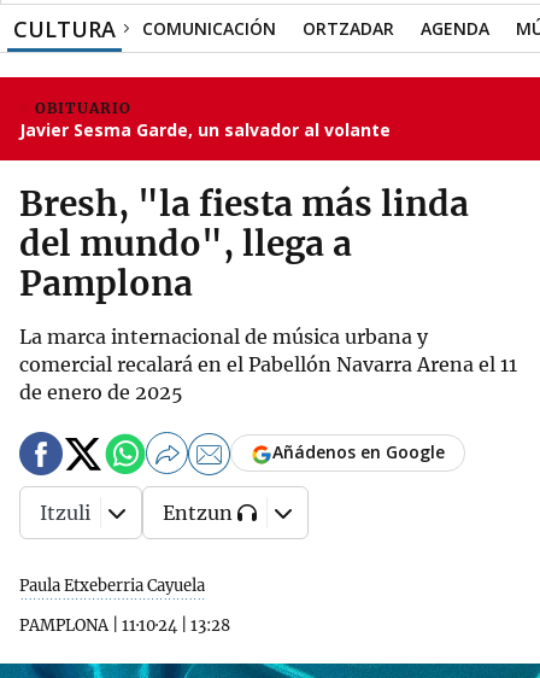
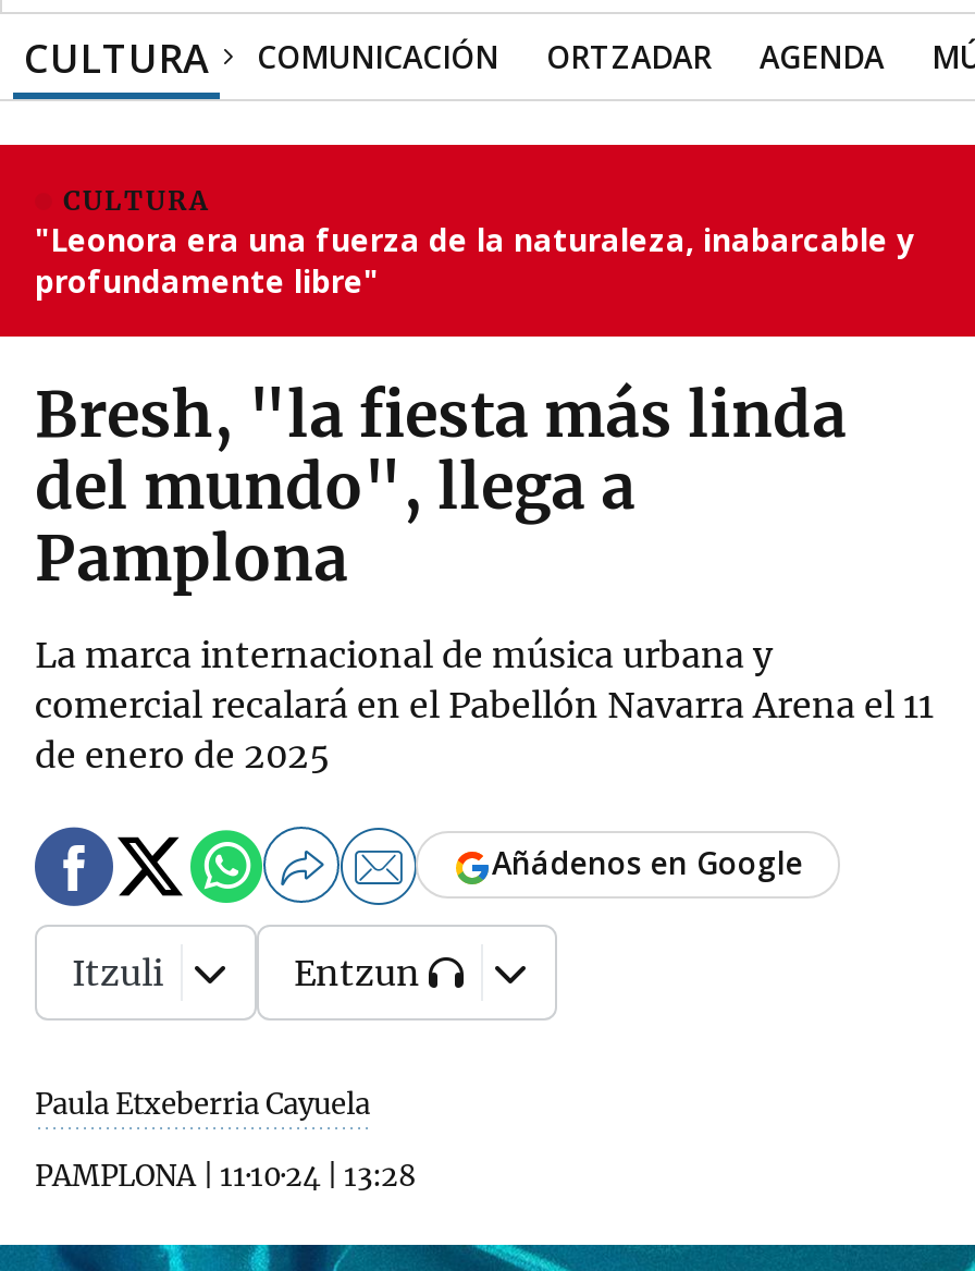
[19,99,391,141] OBITUARIO | Javier Sesma Garde, un salvador al volante -> [35,184,914,302] CULTURA | "Leonora era una fuerza de la naturaleza, inabarcable y | profundamente libre"

